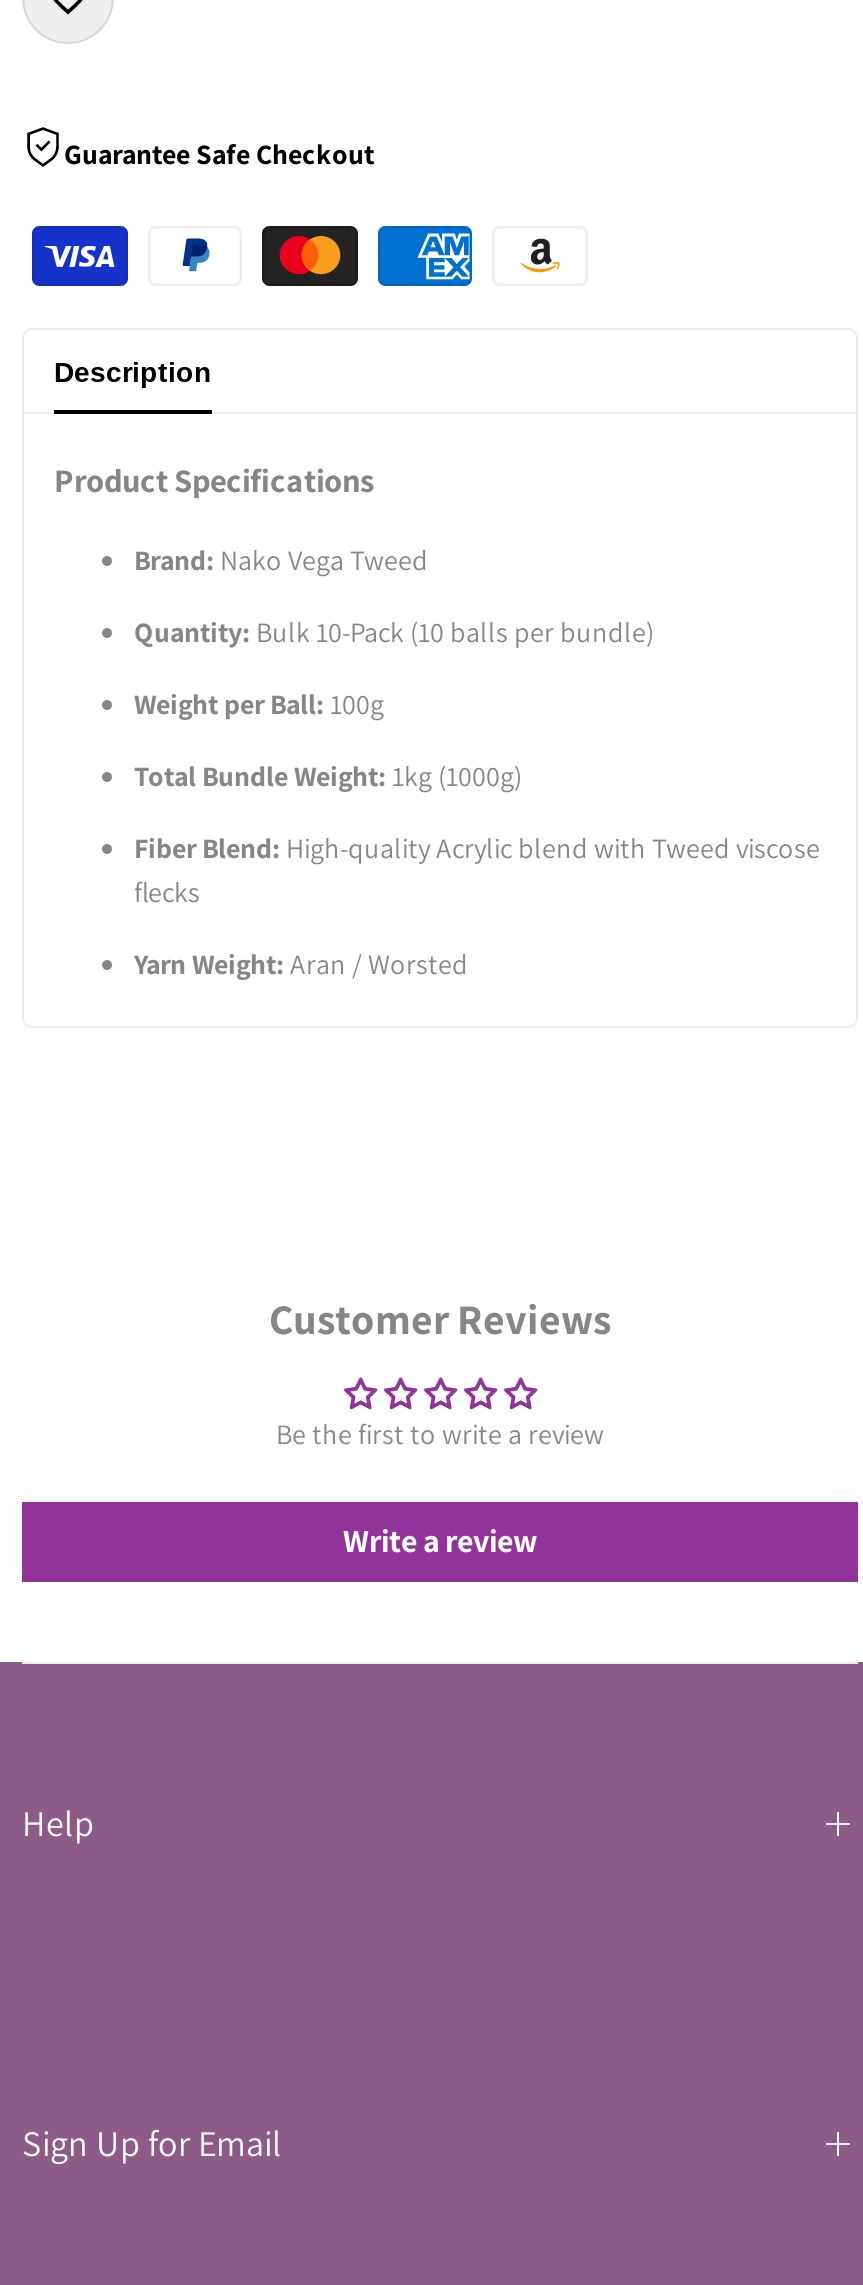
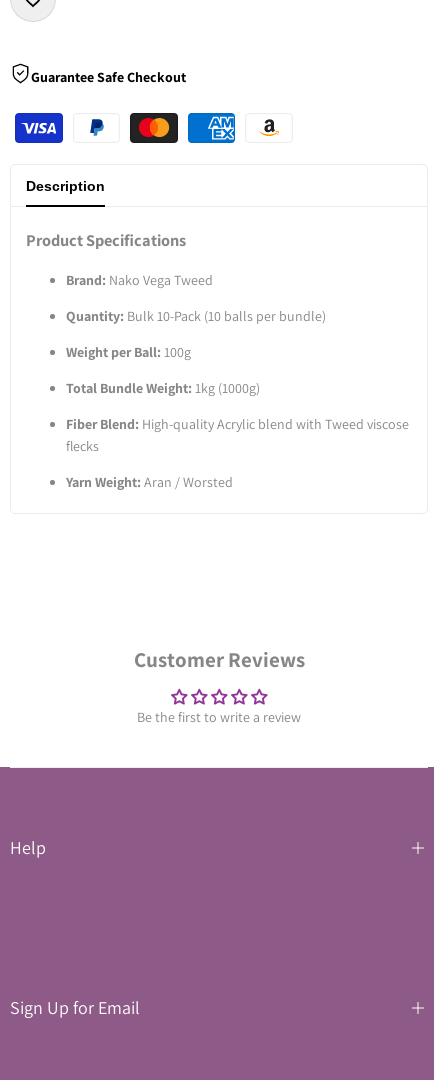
[343,1520,537,1562] Write a review -> none

